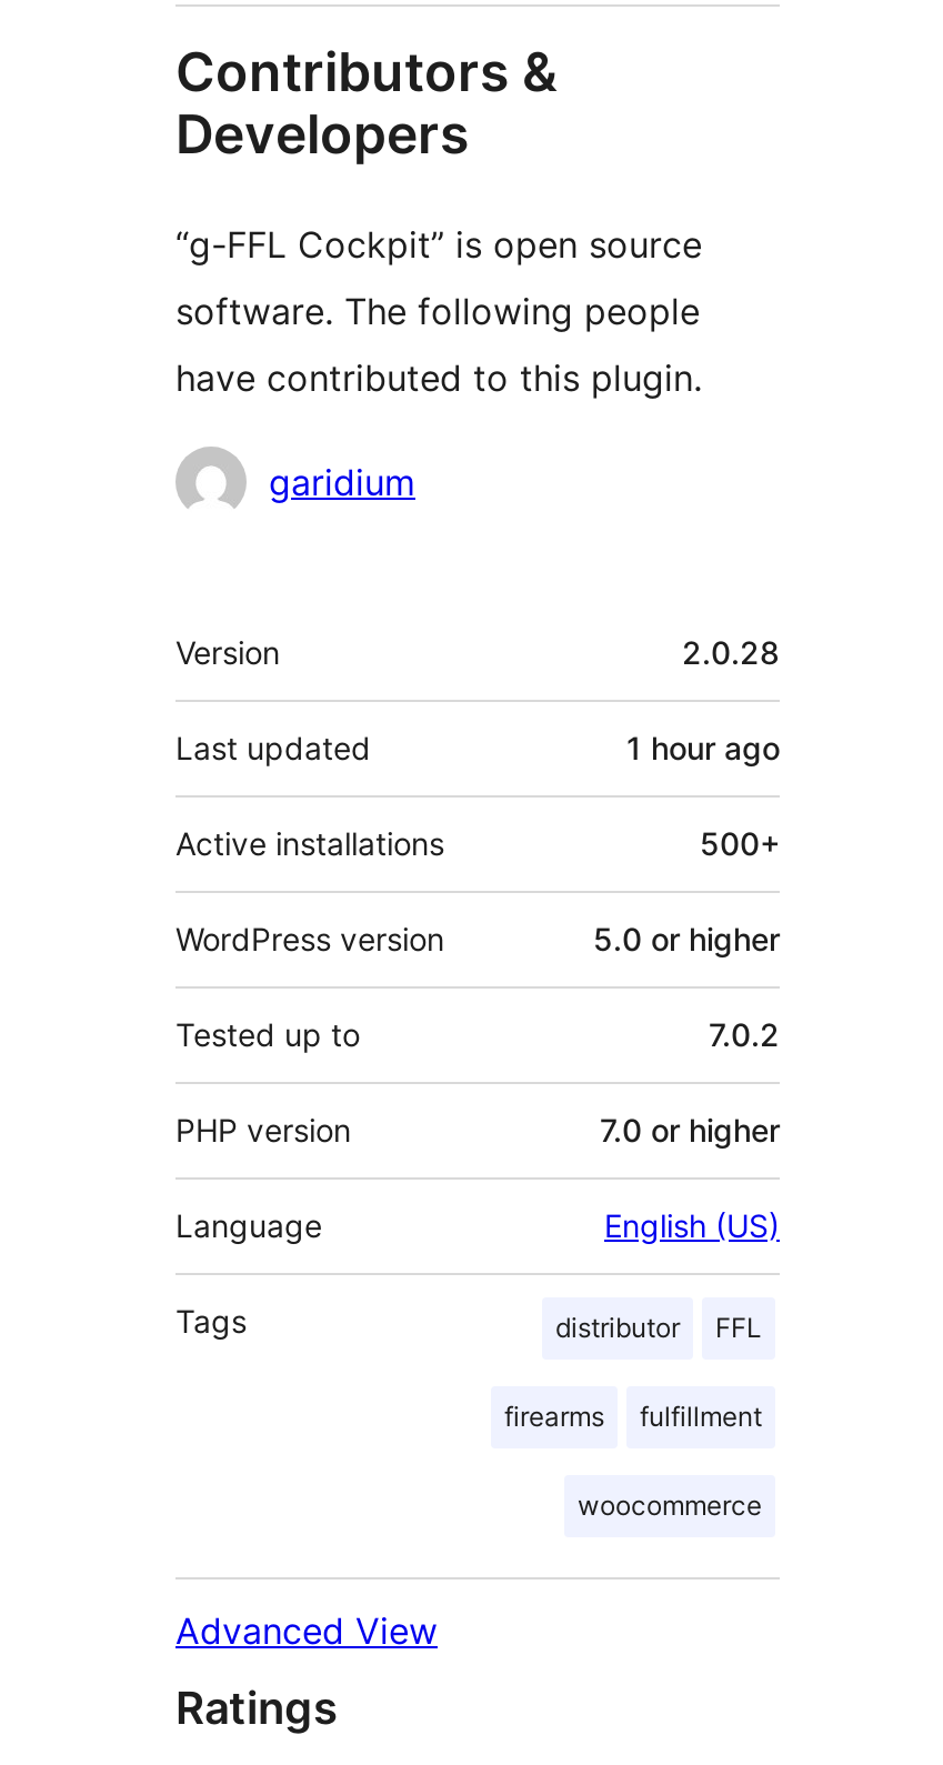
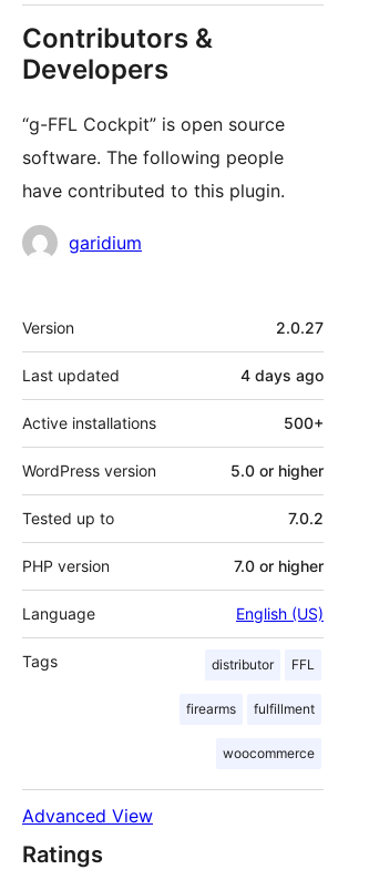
[682,633,780,671] 2.0.28 -> [276,318,324,337] 2.0.27
[626,728,780,766] 1 hour ago -> [240,366,324,384] 4 days ago

